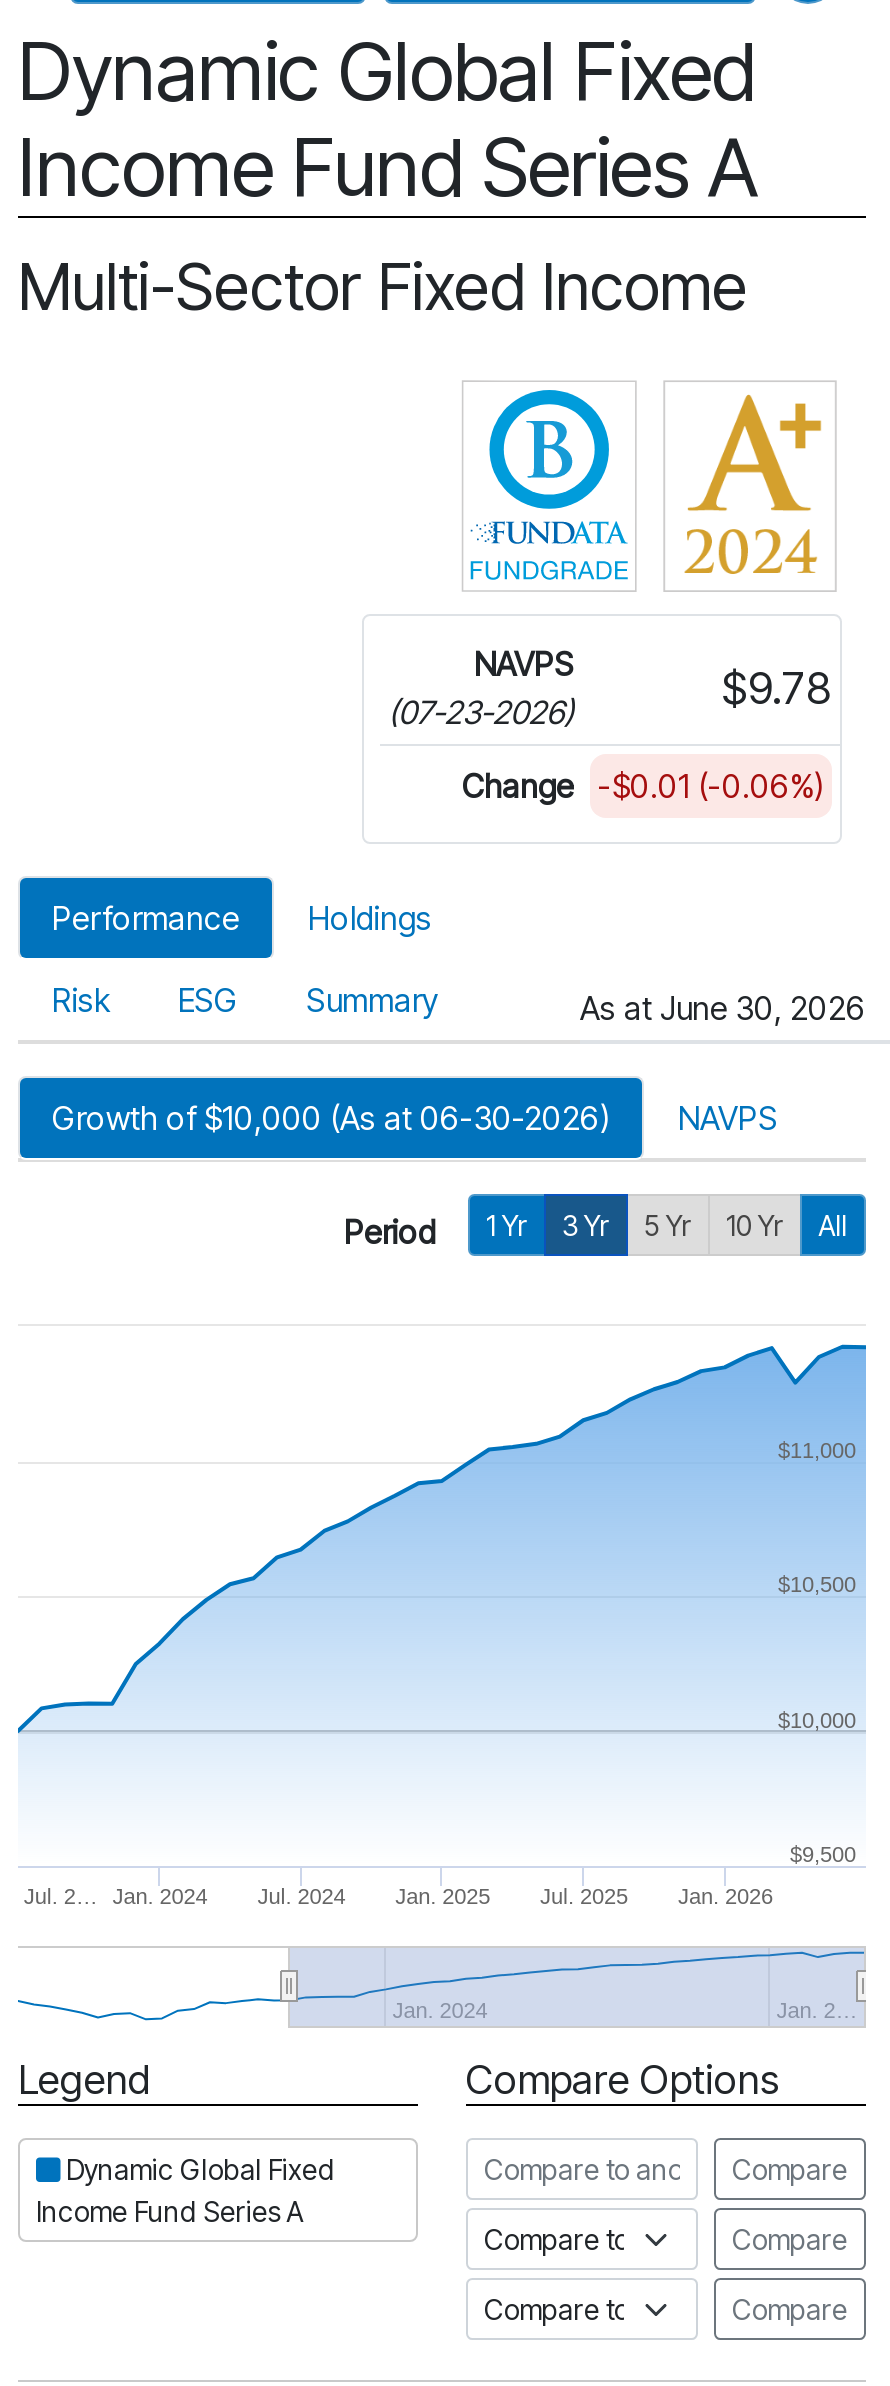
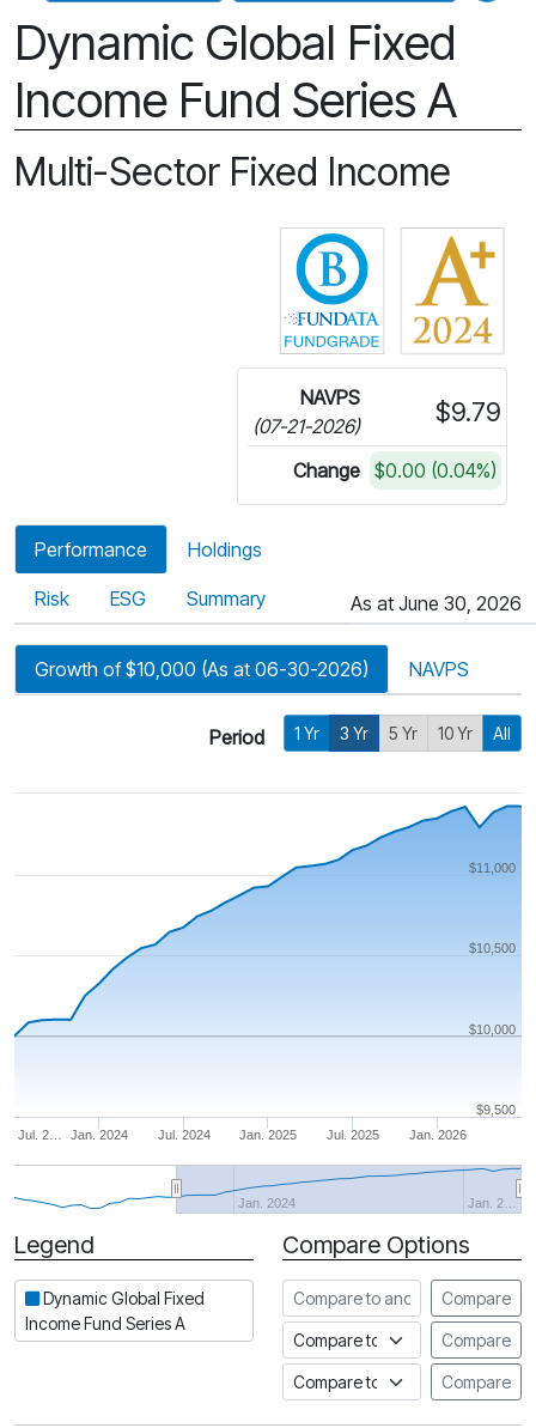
[722,662,832,714] $9.78 -> [435,396,501,427] $9.79
[388,692,574,732] (07-23-2026) -> [252,414,360,438] (07-21-2026)
[462,766,824,806] Change -$0.01 (-0.06%) -> [293,458,497,482] Change $0.00 (0.04%)

